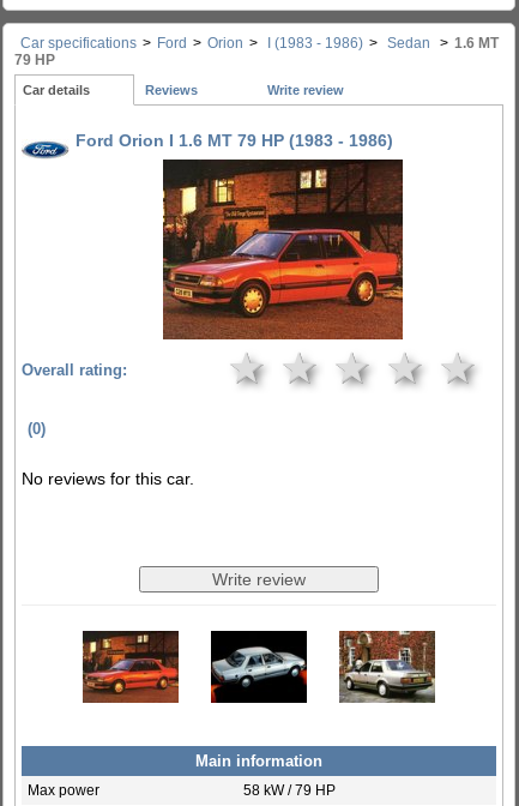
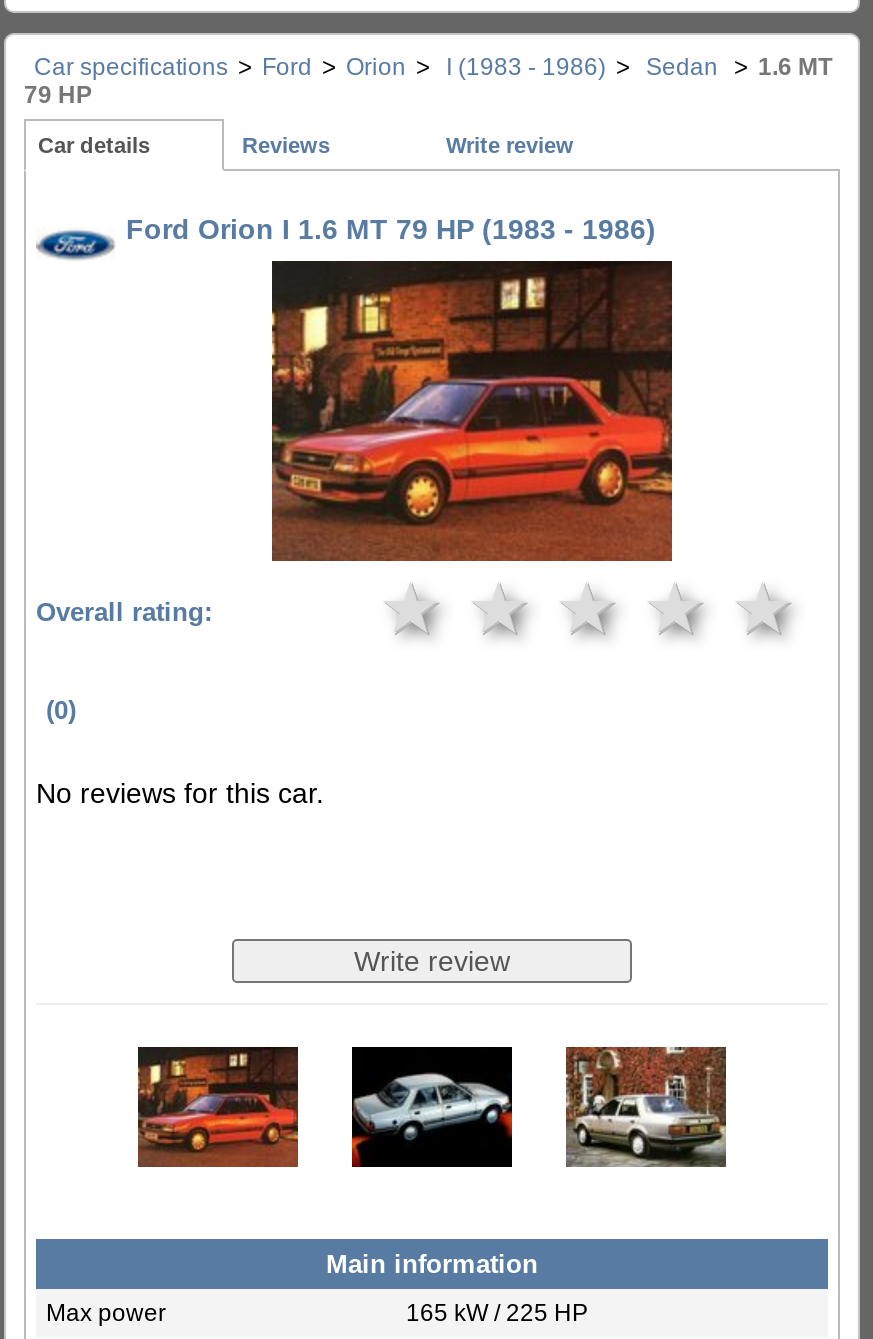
[243,782,336,799] 58 kW / 79 HP -> [406,1299,588,1327] 165 kW / 225 HP

